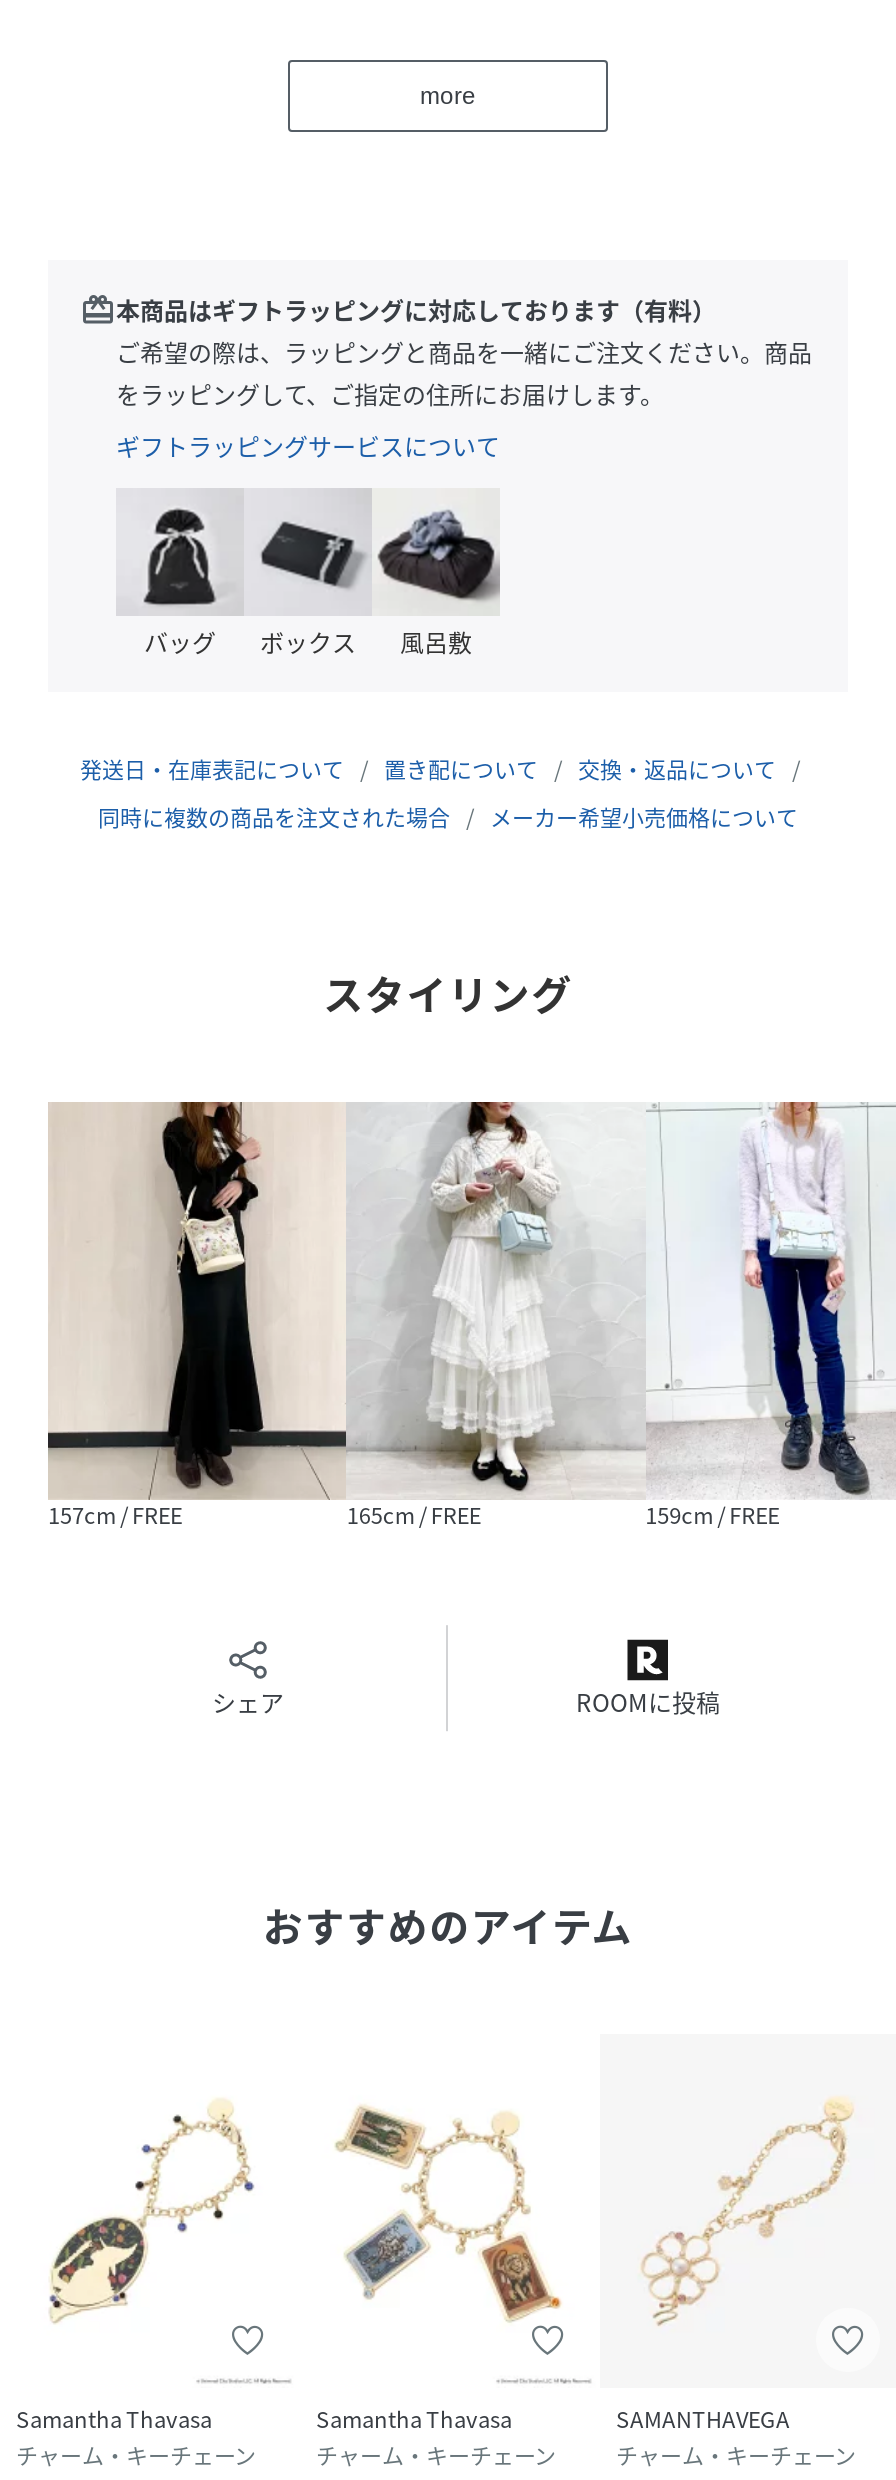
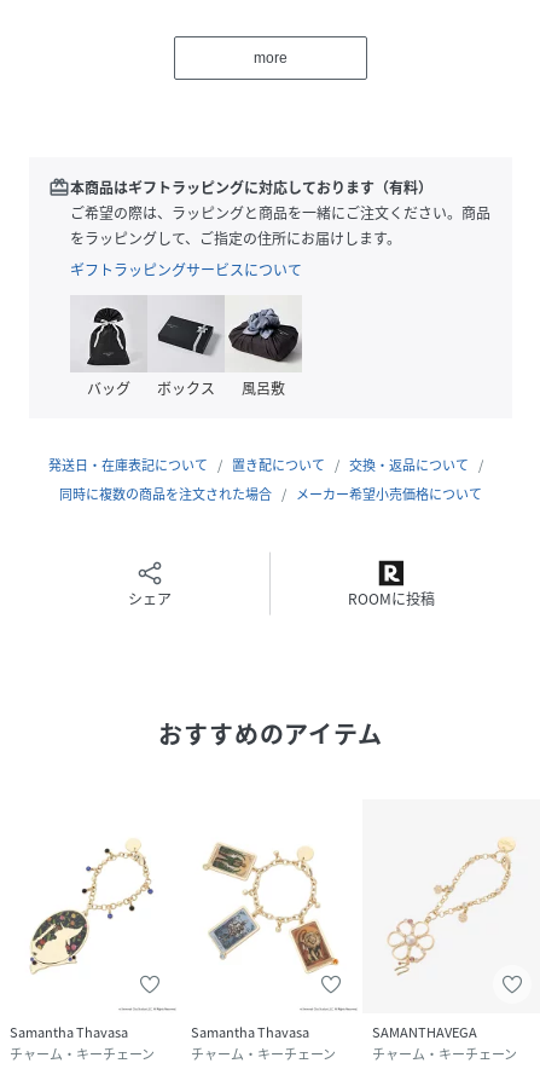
[323,964,573,1022] スタイリング -> none
[46,1100,890,1532] [image] | 157cm / FREE | 165cm / FREE | 159cm / FREE -> none

